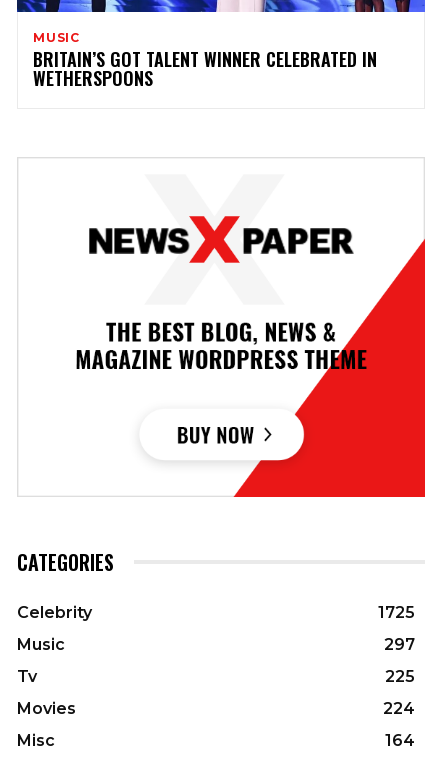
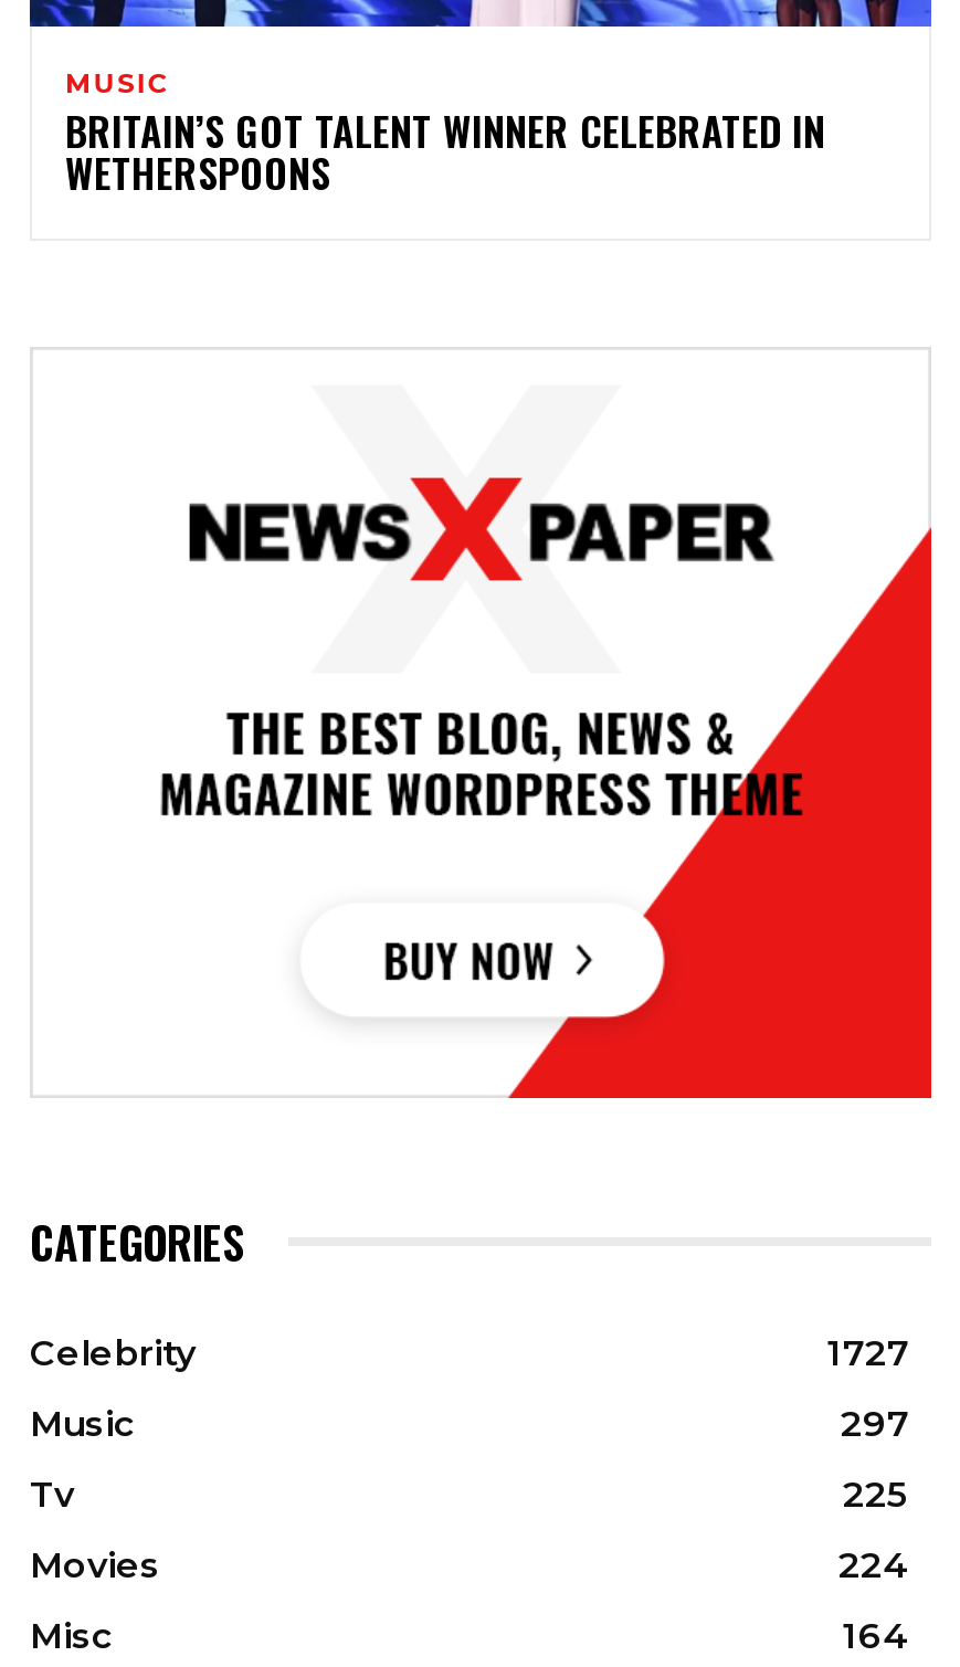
[378,603,415,622] 1725 -> [827,1332,909,1374] 1727

